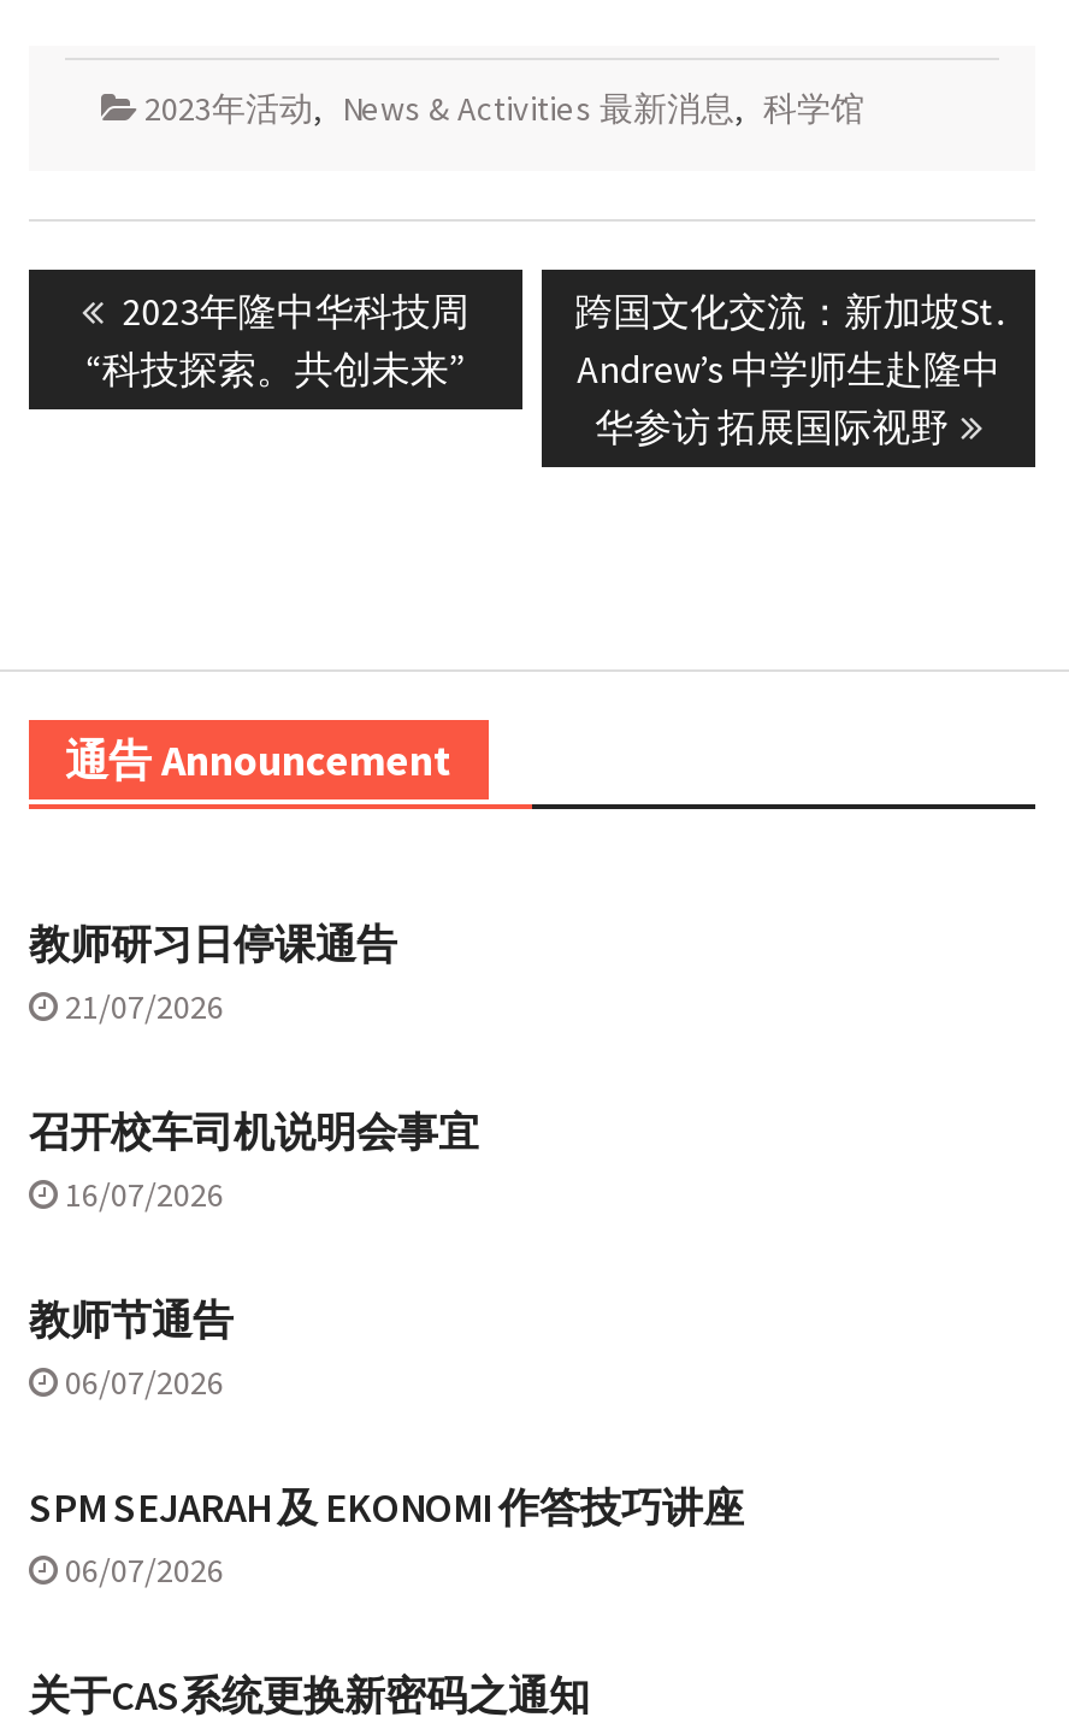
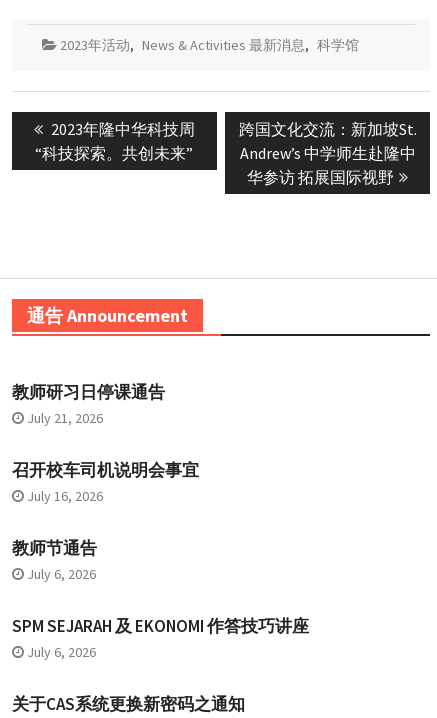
[65,984,224,1028] 21/07/2026 -> [27,409,103,427] July 21, 2026
[65,1172,224,1216] 16/07/2026 -> [27,487,103,505] July 16, 2026
[65,1360,224,1403] 06/07/2026 -> [27,565,96,583] July 6, 2026
[65,1548,224,1591] 06/07/2026 -> [27,643,96,661] July 6, 2026

